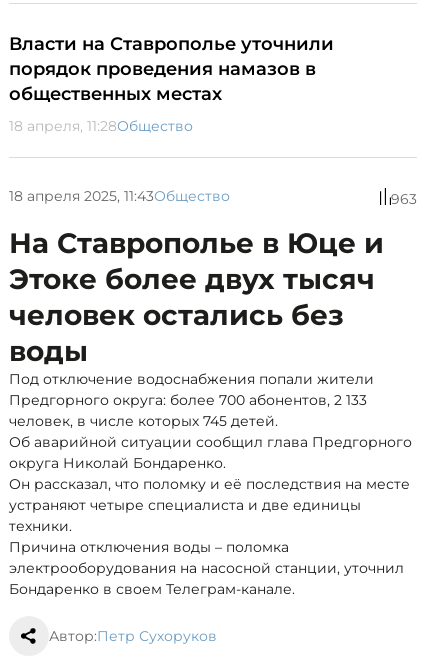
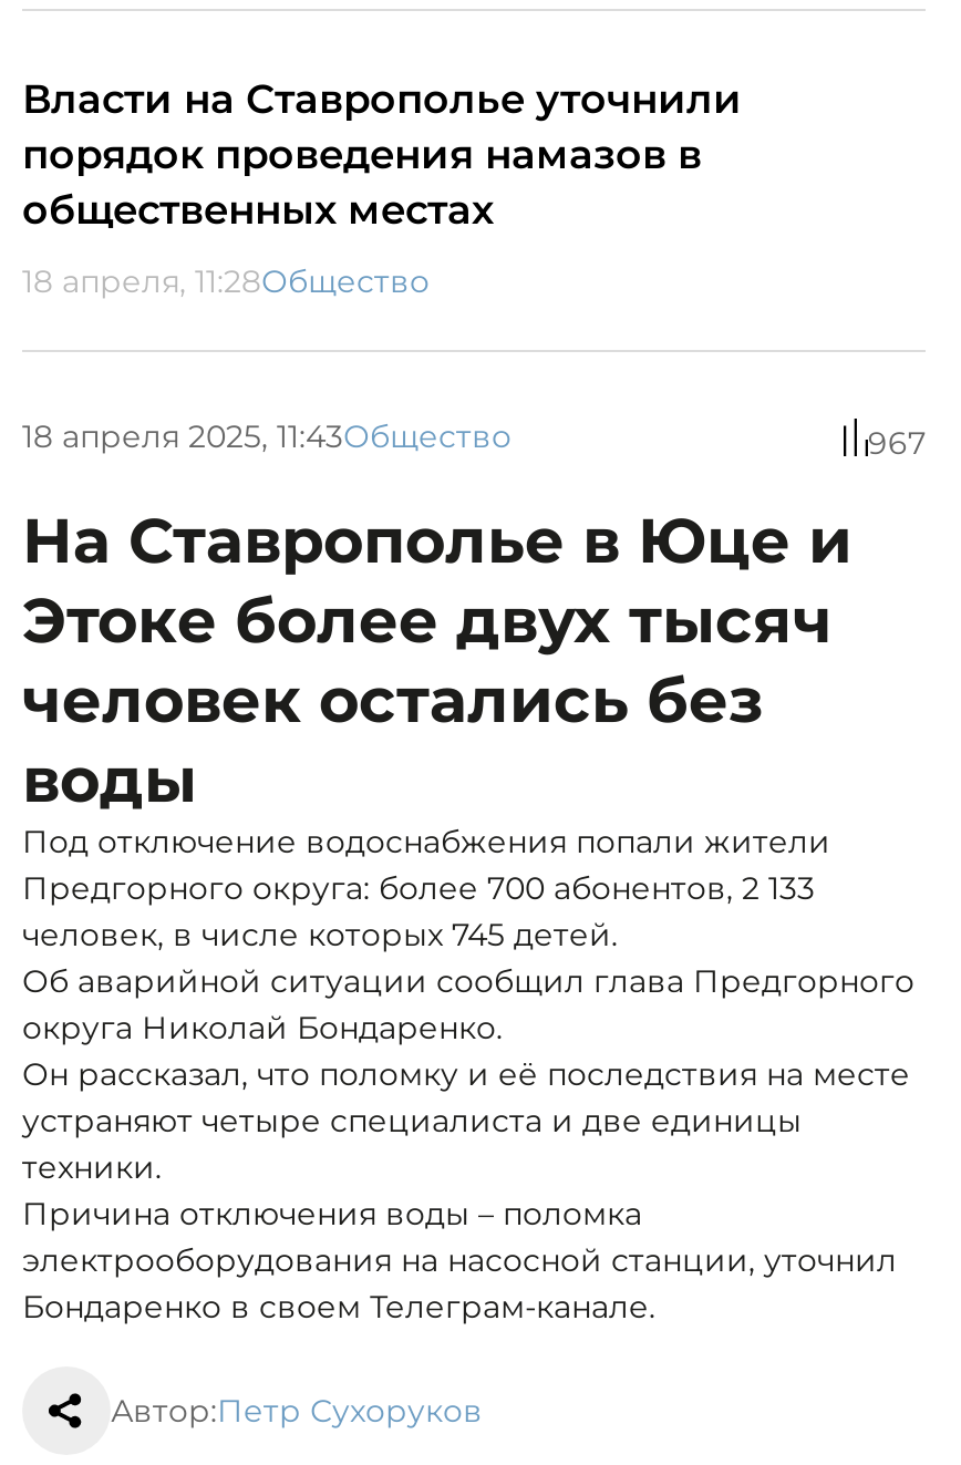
[391,190,417,208] 963 -> [868,422,926,462] 967

